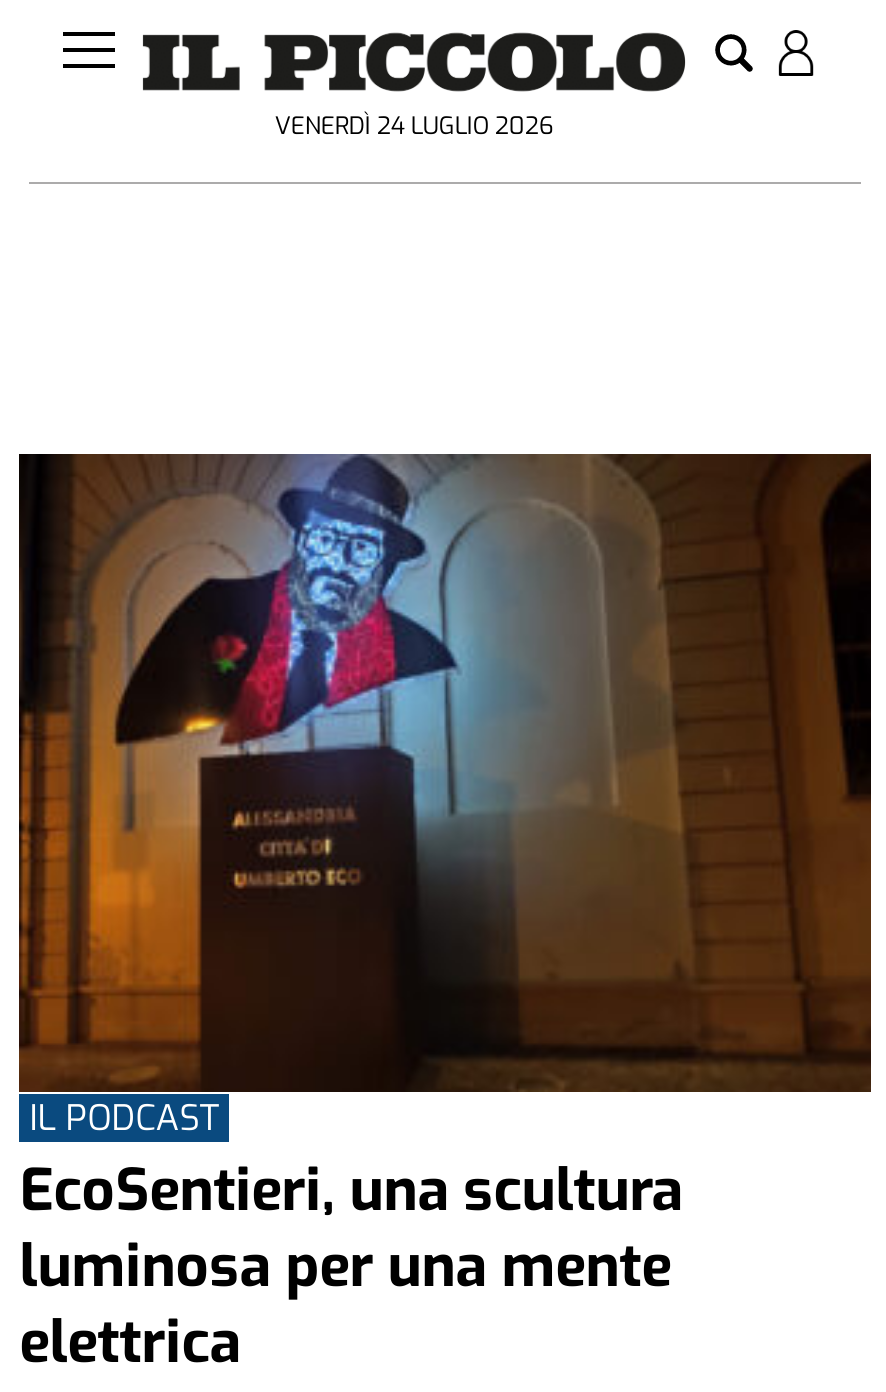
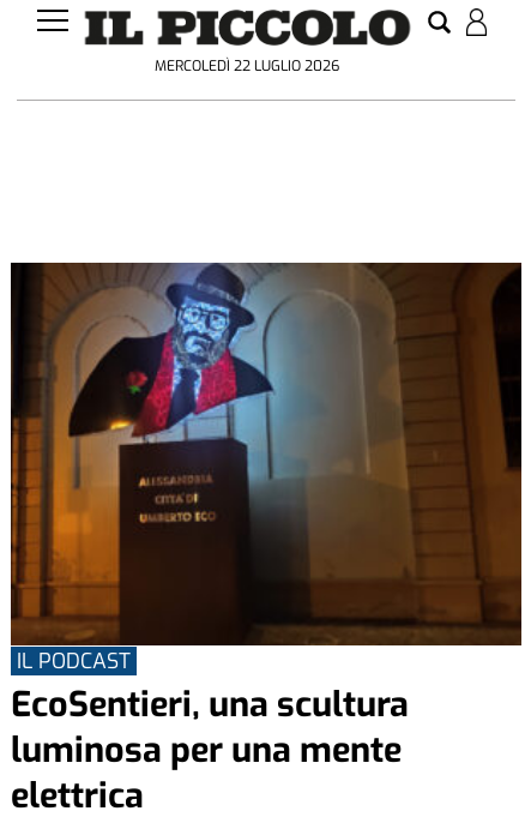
[275,111,553,143] VENERDÌ 24 LUGLIO 2026 -> [155,57,340,76] MERCOLEDÌ 22 LUGLIO 2026

